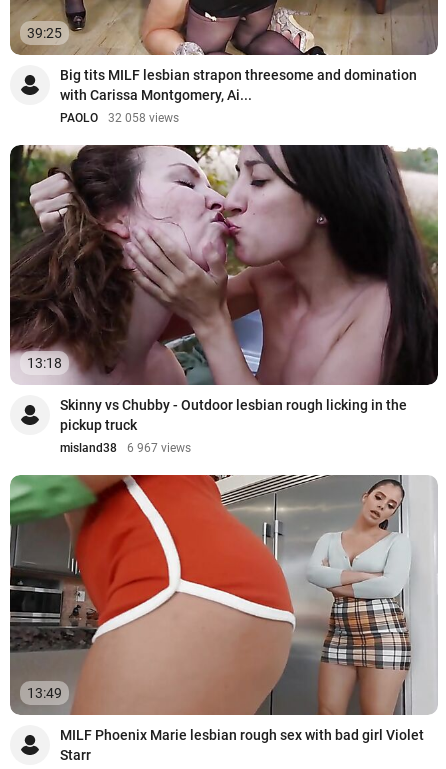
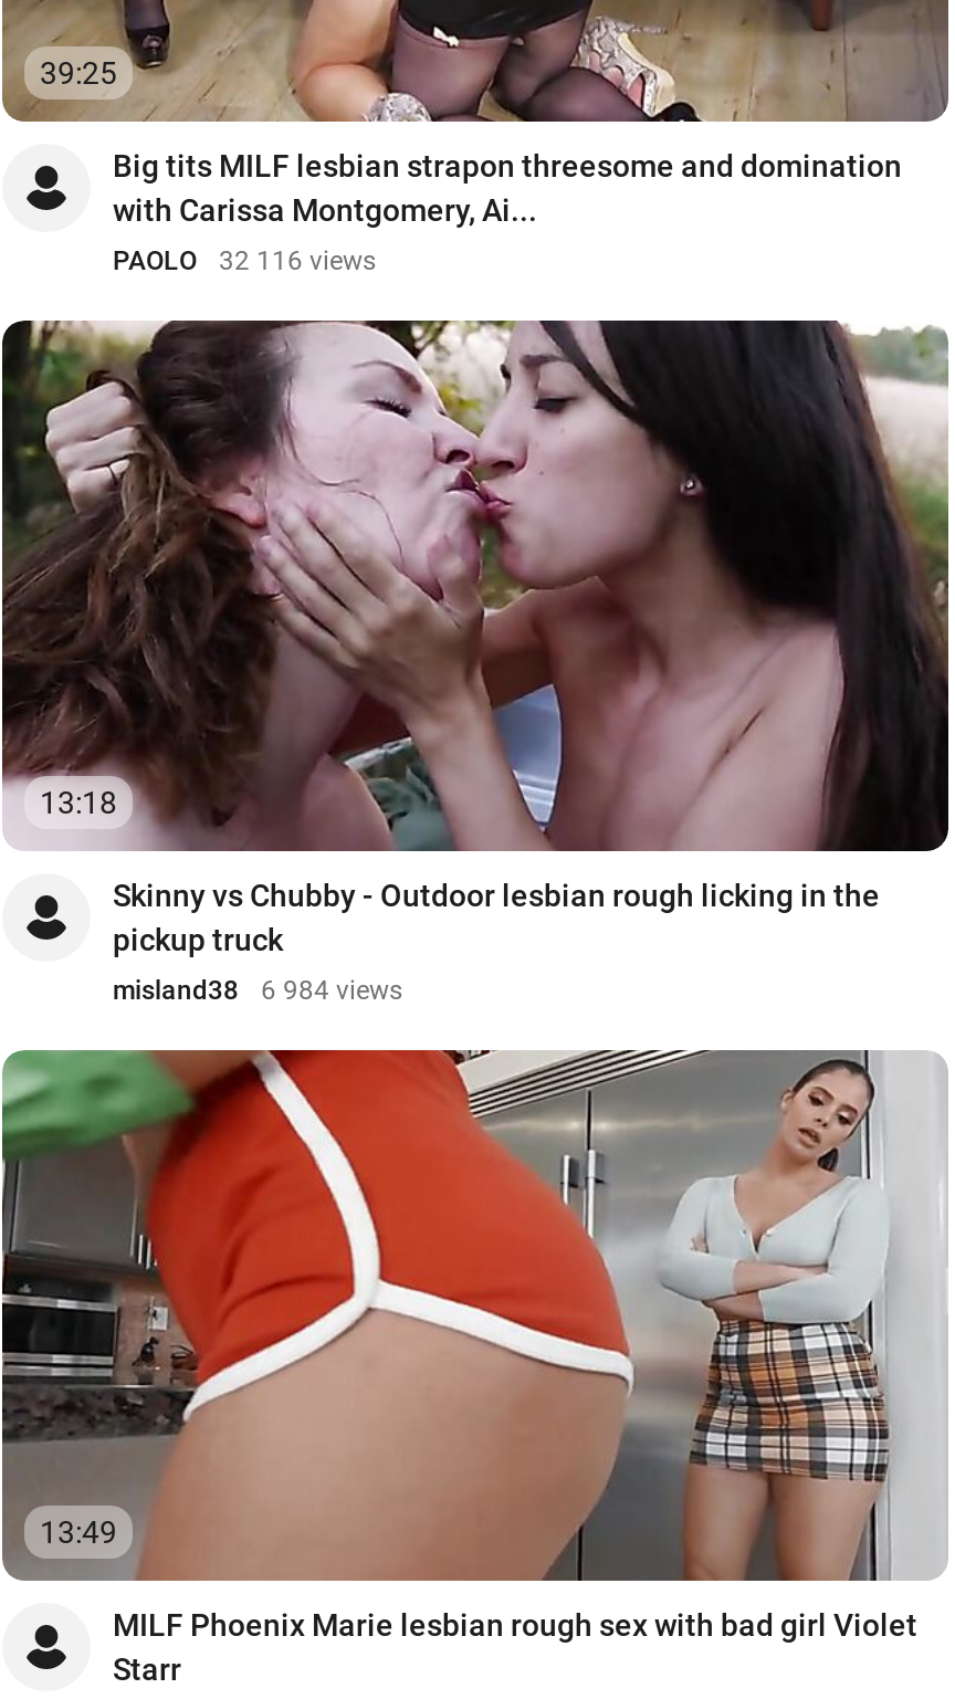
[60,111,179,125] PAOLO 32 058 views -> [113,245,376,276] PAOLO 32 116 views
[60,441,191,455] misland38 6 967 views -> [113,974,402,1005] misland38 6 984 views

